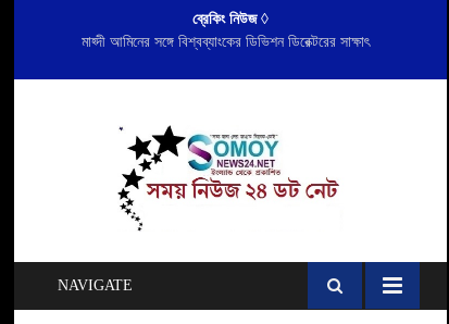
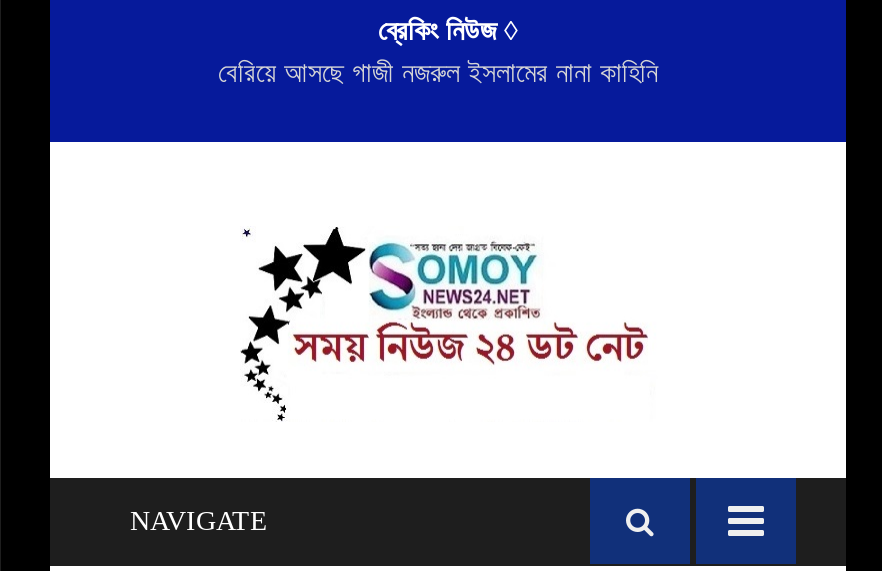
[81,33,369,50] মাহ্দী আমিনের সঙ্গে বিশ্বব্যাংকের ডিভিশন ডিরেক্টরের সাক্ষাৎ -> [218,58,658,88] বেরিয়ে আসছে গাজী নজরুল ইসলামের নানা কাহিনি

